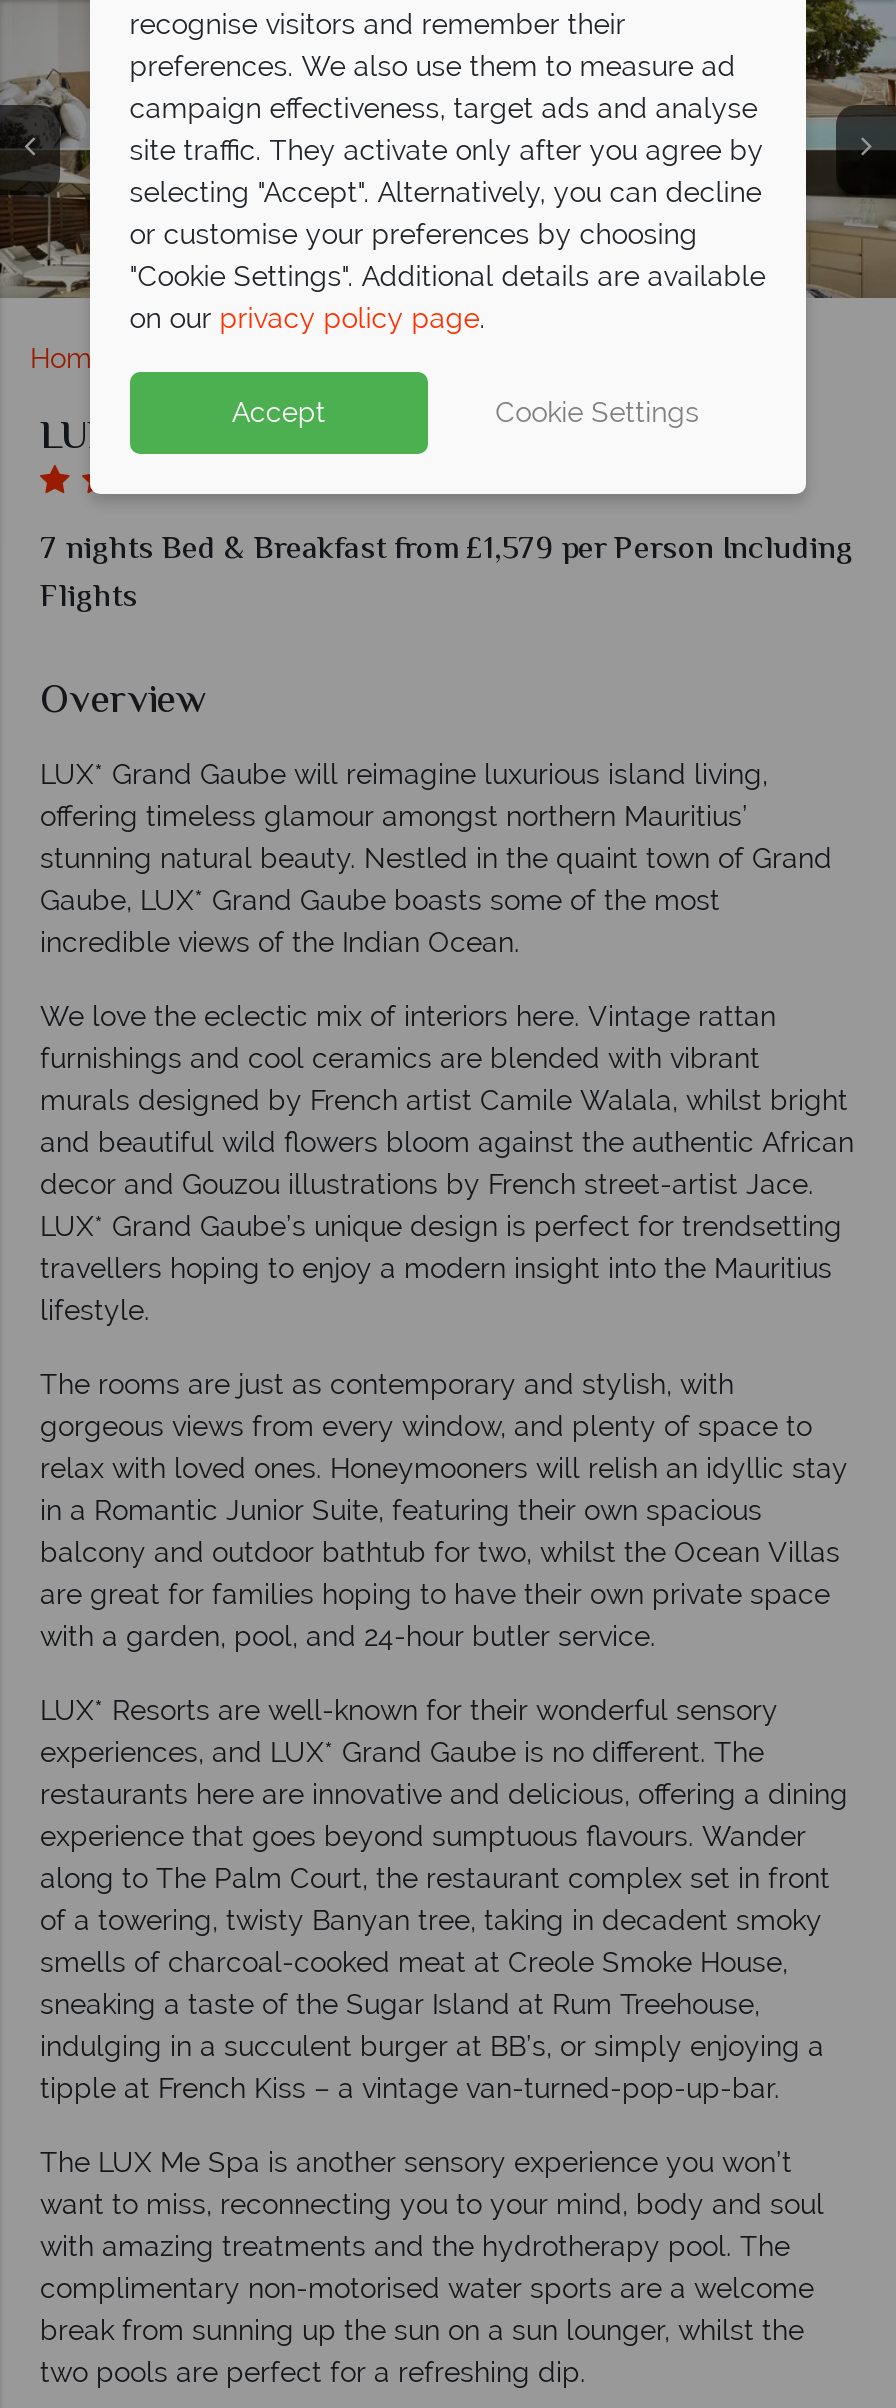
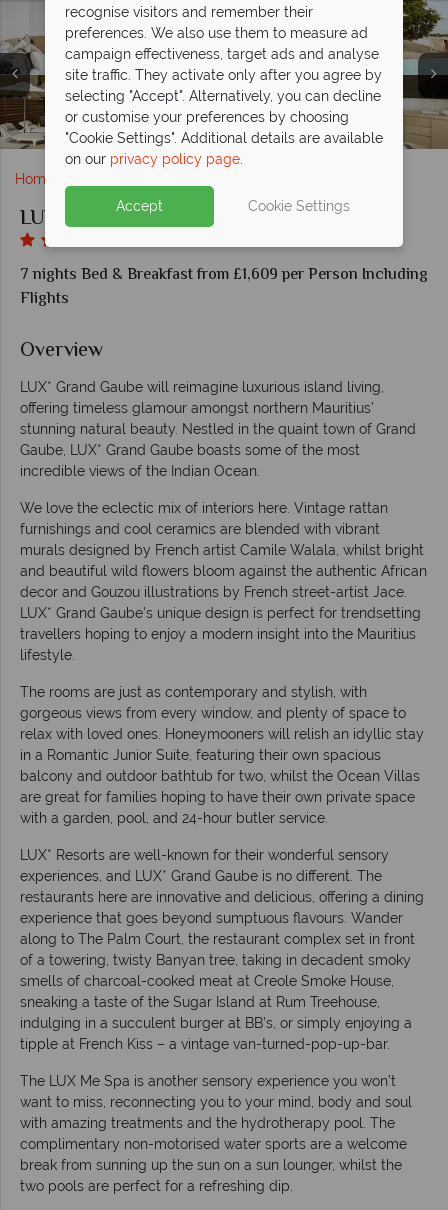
[40,527,854,577] 7 nights Bed & Breakfast from £1,579 per Person Including -> [20,263,428,288] 7 nights Bed & Breakfast from £1,609 per Person Including

